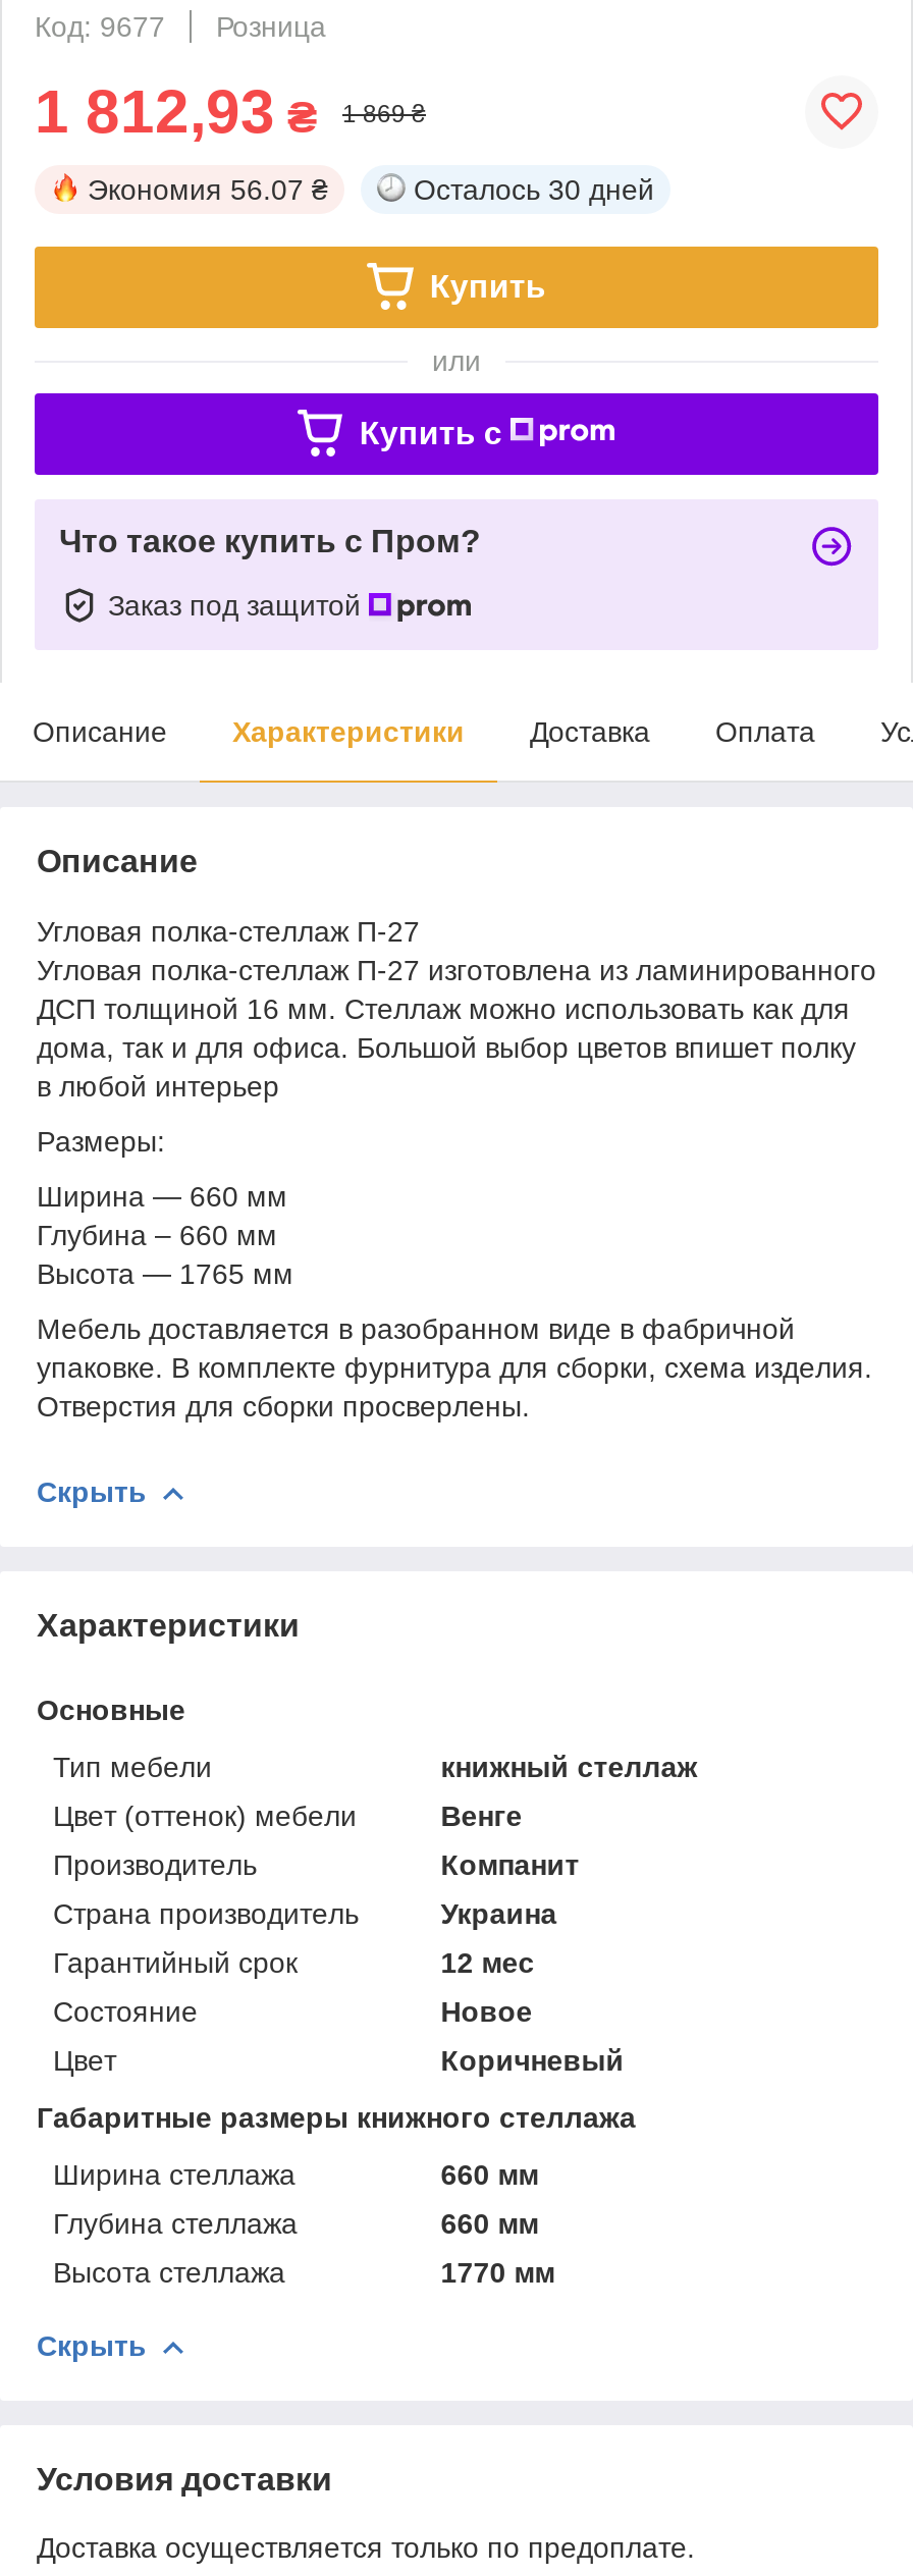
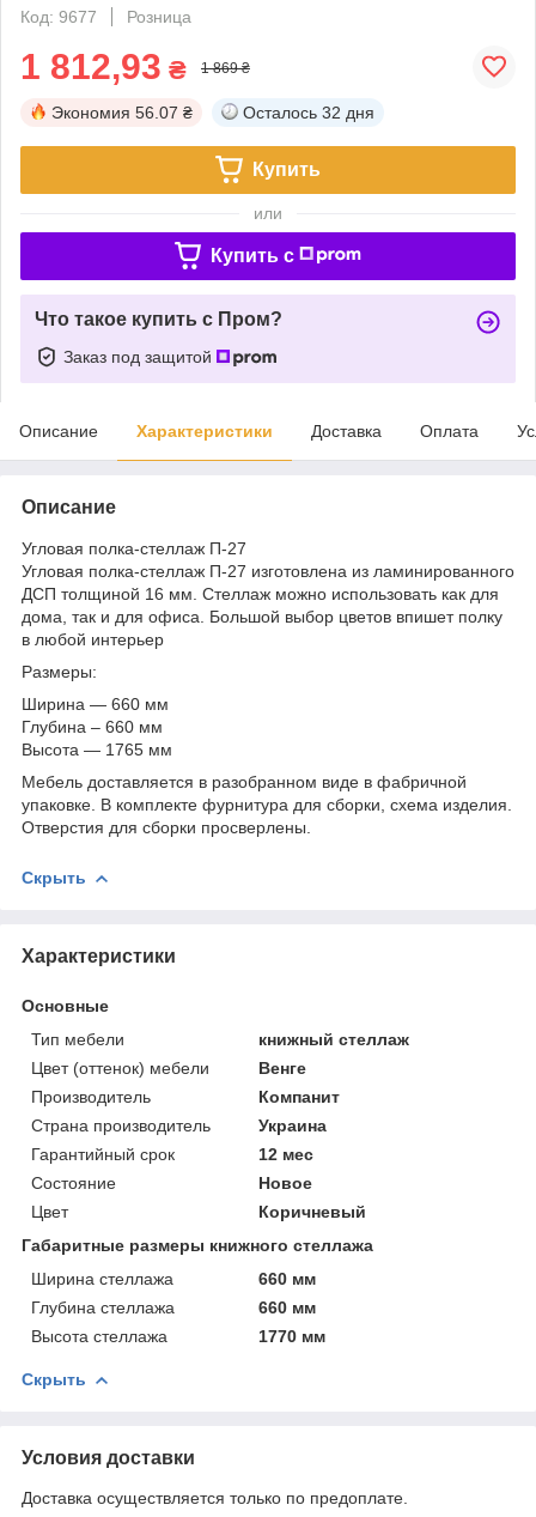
[414,173,654,205] Осталось 30 дней -> [243,103,374,122] Осталось 32 дня

